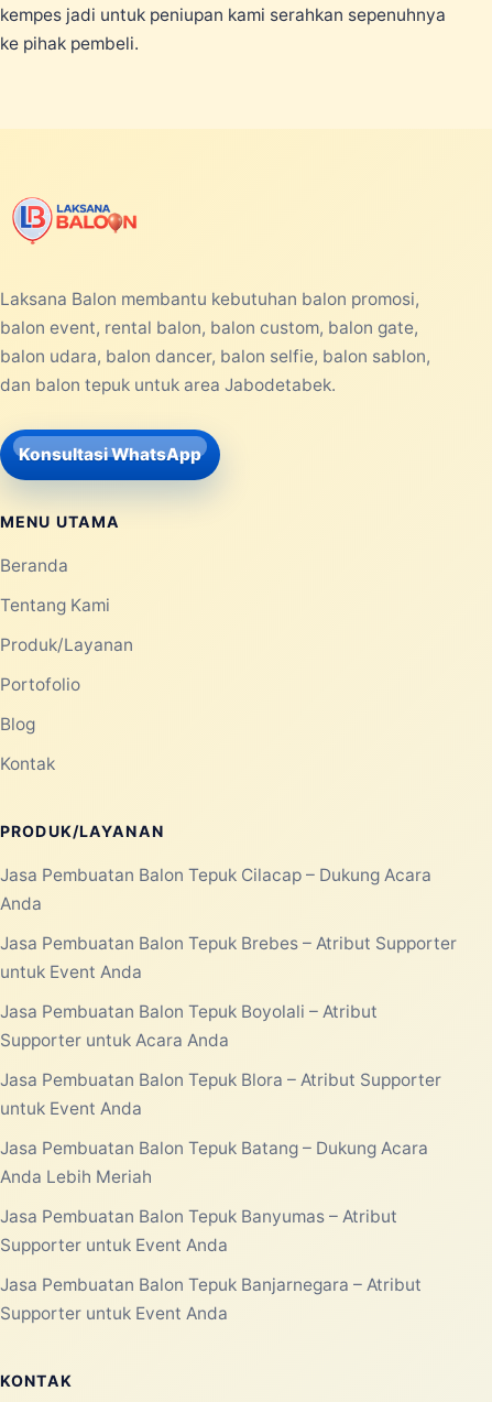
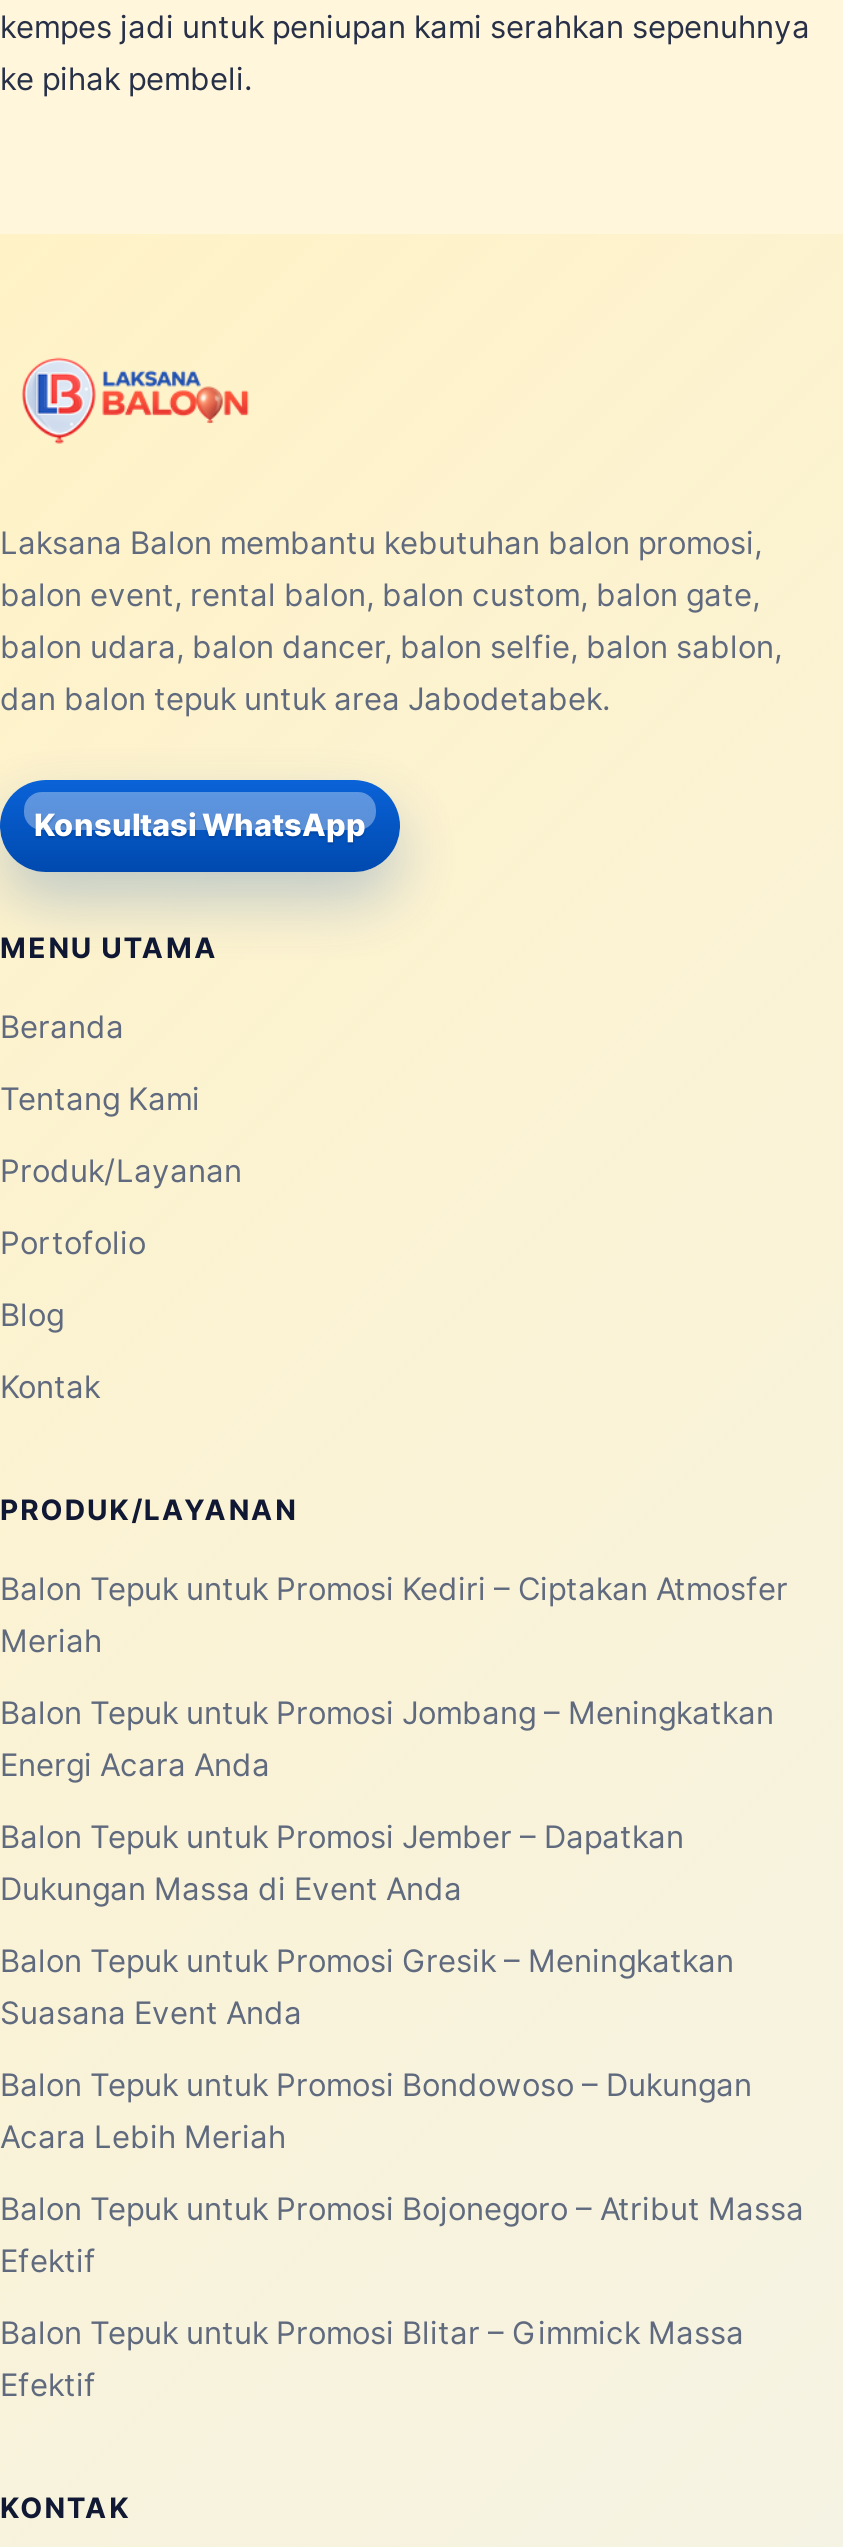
[0,865,431,914] Jasa Pembuatan Balon Tepuk Cilacap – Dukung Acara | Anda -> [0,1570,788,1660] Balon Tepuk untuk Promosi Kediri – Ciptakan Atmosfer | Meriah
[0,933,457,983] Jasa Pembuatan Balon Tepuk Brebes – Atribut Supporter | untuk Event Anda -> [0,1694,774,1784] Balon Tepuk untuk Promosi Jombang – Meningkatkan | Energi Acara Anda
[0,1001,378,1051] Jasa Pembuatan Balon Tepuk Boyolali – Atribut | Supporter untuk Acara Anda -> [0,1818,684,1908] Balon Tepuk untuk Promosi Jember – Dapatkan | Dukungan Massa di Event Anda
[0,1070,441,1119] Jasa Pembuatan Balon Tepuk Blora – Atribut Supporter | untuk Event Anda -> [0,1942,734,2032] Balon Tepuk untuk Promosi Gresik – Meningkatkan | Suasana Event Anda
[0,1138,428,1187] Jasa Pembuatan Balon Tepuk Batang – Dukung Acara | Anda Lebih Meriah -> [0,2066,752,2156] Balon Tepuk untuk Promosi Bondowoso – Dukungan | Acara Lebih Meriah
[0,1206,397,1256] Jasa Pembuatan Balon Tepuk Banyumas – Atribut | Supporter untuk Event Anda -> [0,2190,804,2280] Balon Tepuk untuk Promosi Bojonegoro – Atribut Massa | Efektif
[0,1274,422,1324] Jasa Pembuatan Balon Tepuk Banjarnegara – Atribut | Supporter untuk Event Anda -> [0,2314,744,2404] Balon Tepuk untuk Promosi Blitar – Gimmick Massa | Efektif

